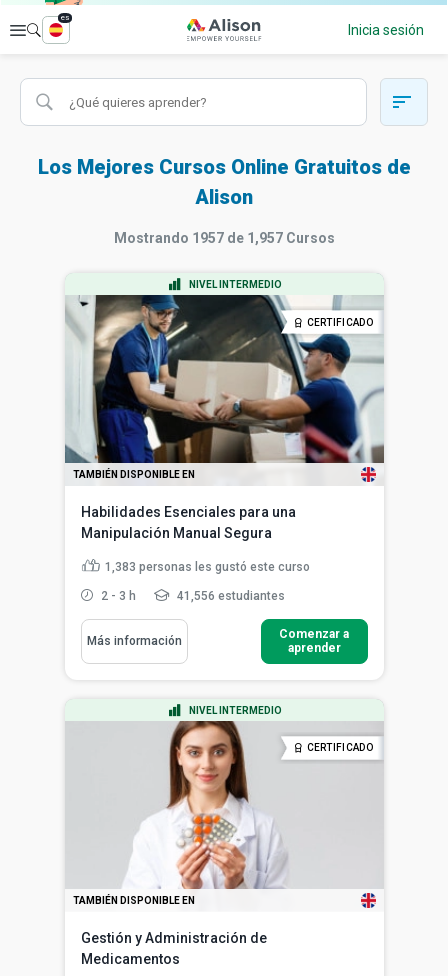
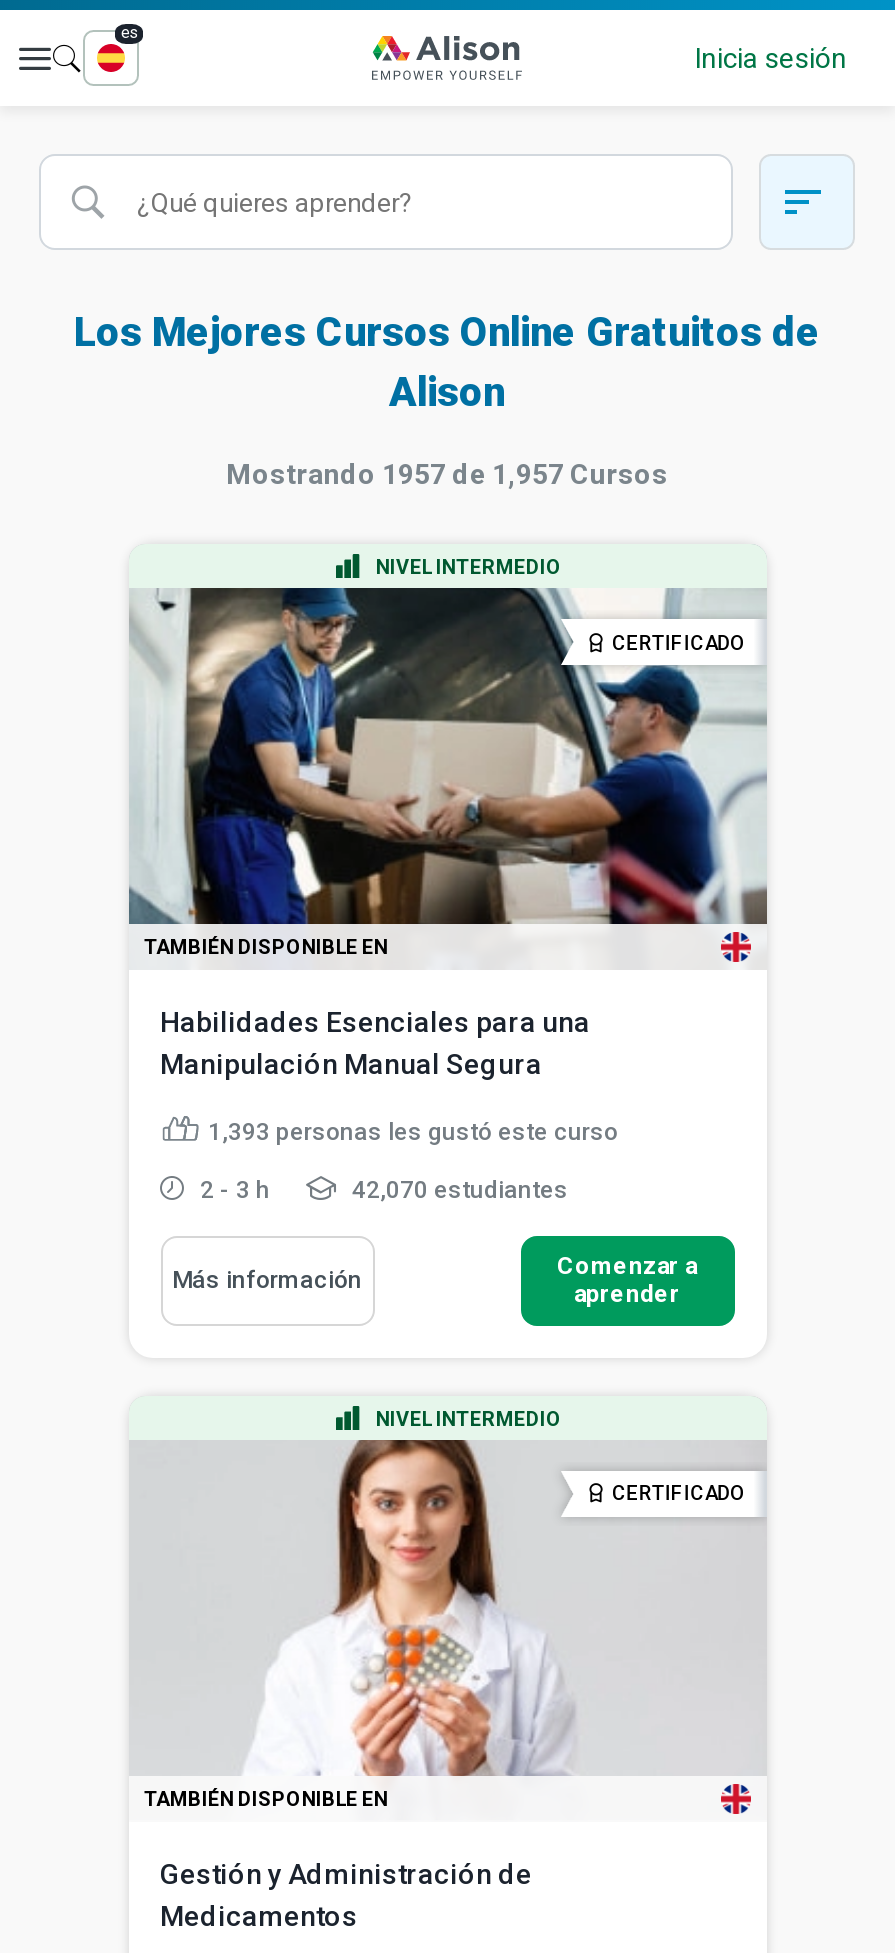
[104,560,309,574] 1,383 personas les gustó este curso -> [208,1118,618,1146] 1,393 personas les gustó este curso
[173,588,284,602] 41,556 estudiantes -> [346,1175,568,1203] 42,070 estudiantes

